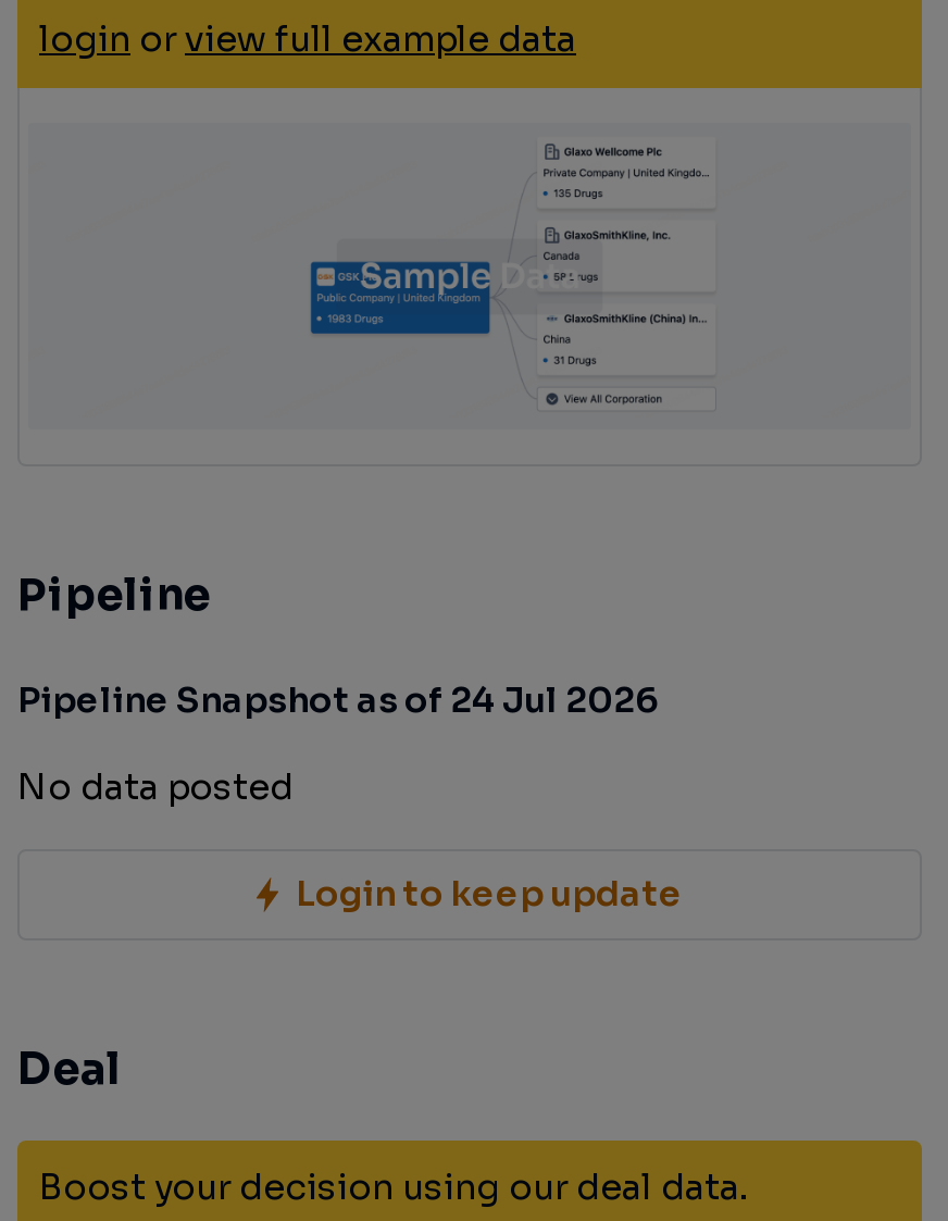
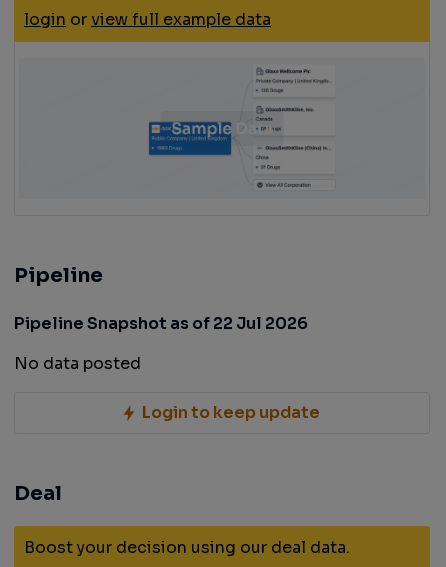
[17,677,659,723] Pipeline Snapshot as of 24 Jul 2026 -> [14,313,308,334] Pipeline Snapshot as of 22 Jul 2026

